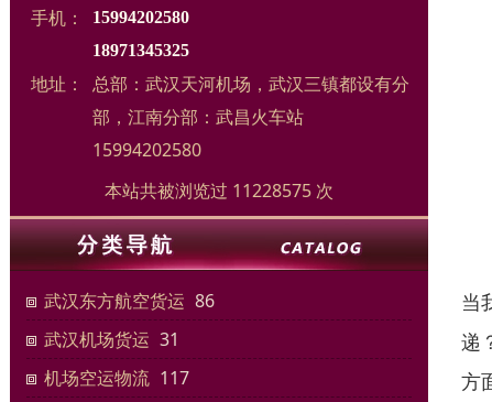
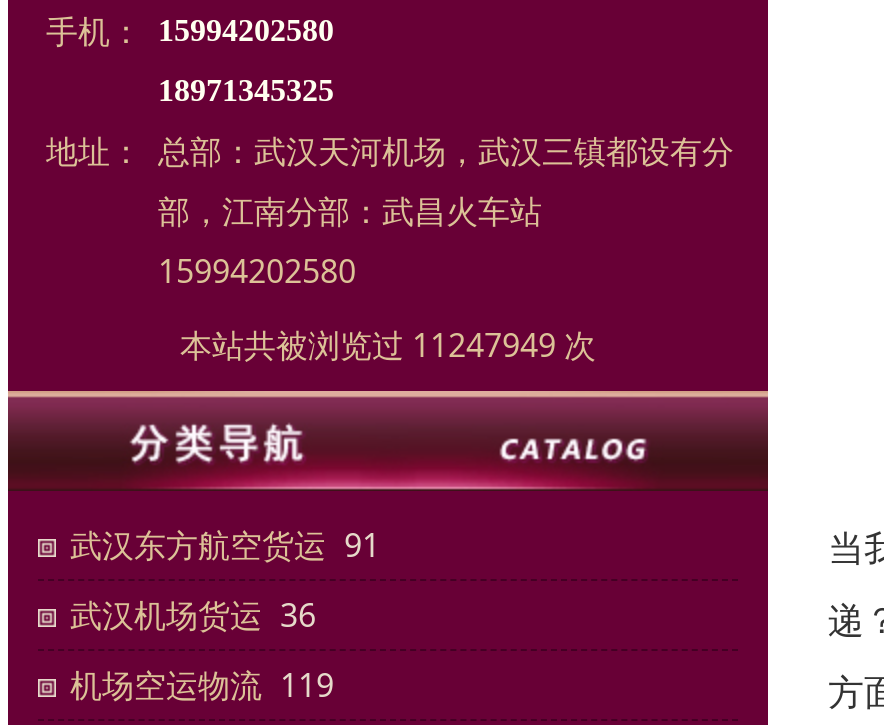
[105,179,334,203] 本站共被浏览过 11228575 次 -> [180,323,596,367] 本站共被浏览过 11247949 次
[44,289,215,313] 武汉东方航空货运 86 -> [70,523,380,567] 武汉东方航空货运 91
[44,327,179,352] 武汉机场货运 31 -> [70,593,316,637] 武汉机场货运 36
[44,366,189,390] 机场空运物流 117 -> [70,663,334,707] 机场空运物流 119

